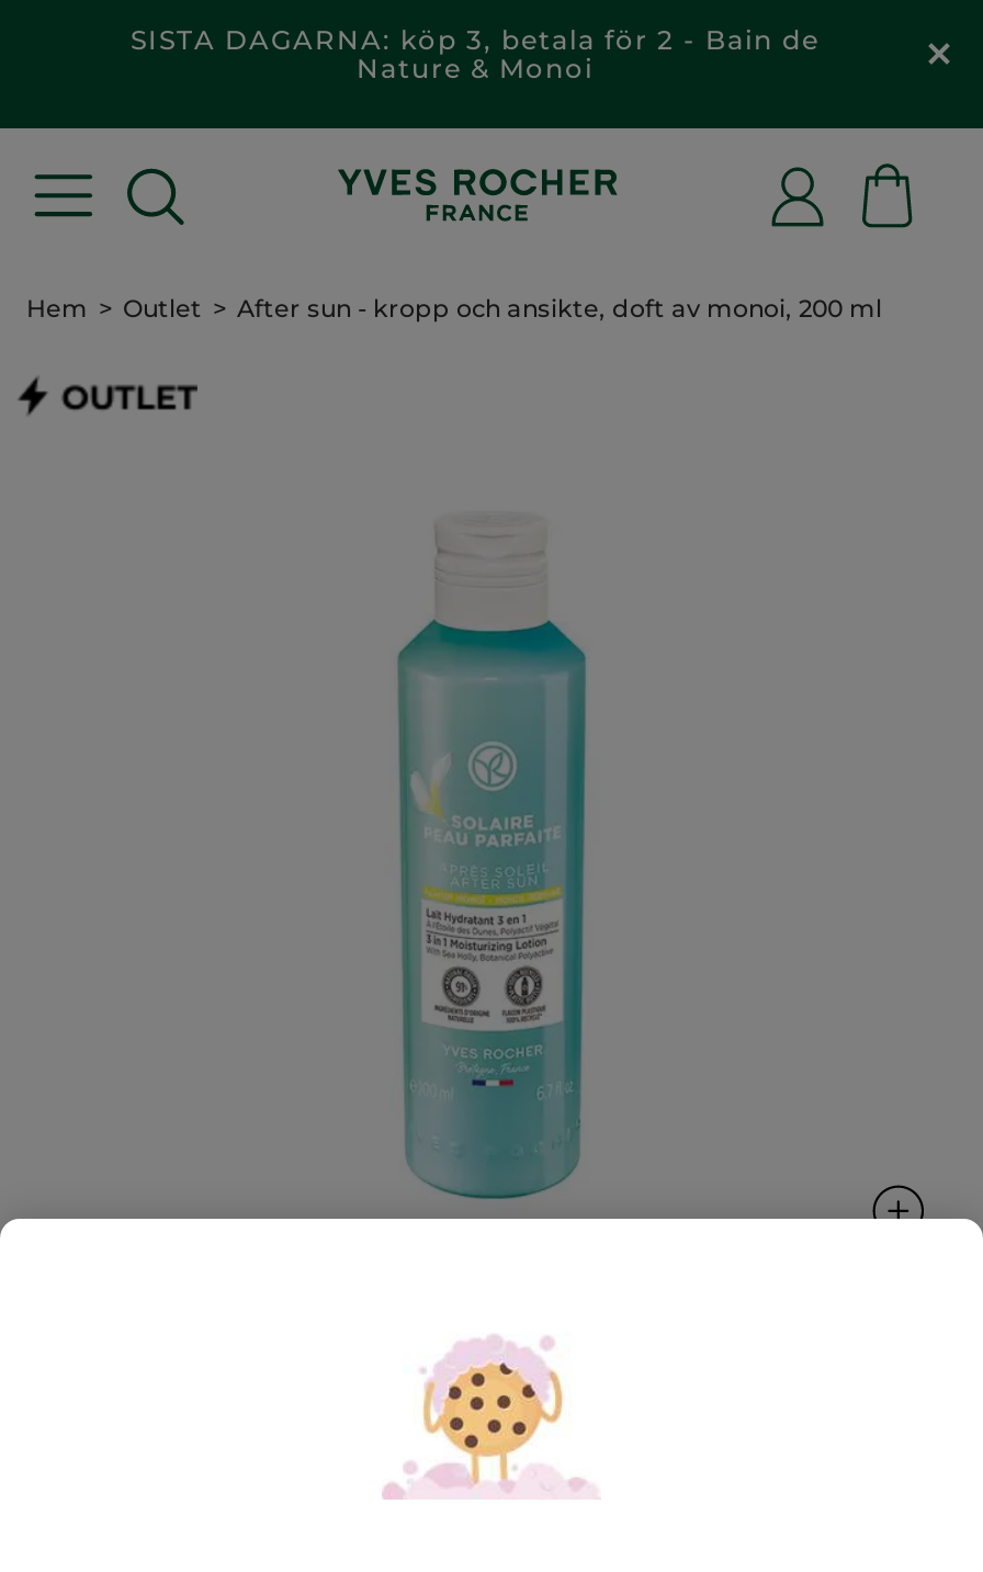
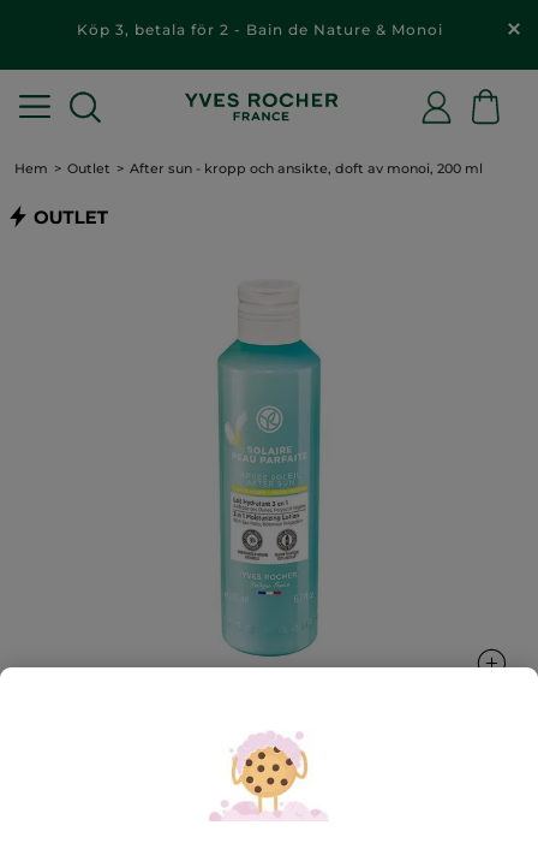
[131,23,820,84] SISTA DAGARNA: köp 3, betala för 2 - Bain de | Nature & Monoi -> [77,20,443,38] Köp 3, betala för 2 - Bain de Nature & Monoi

